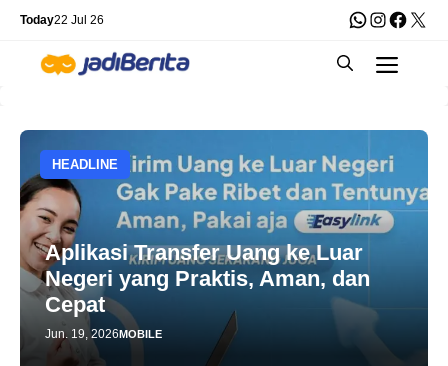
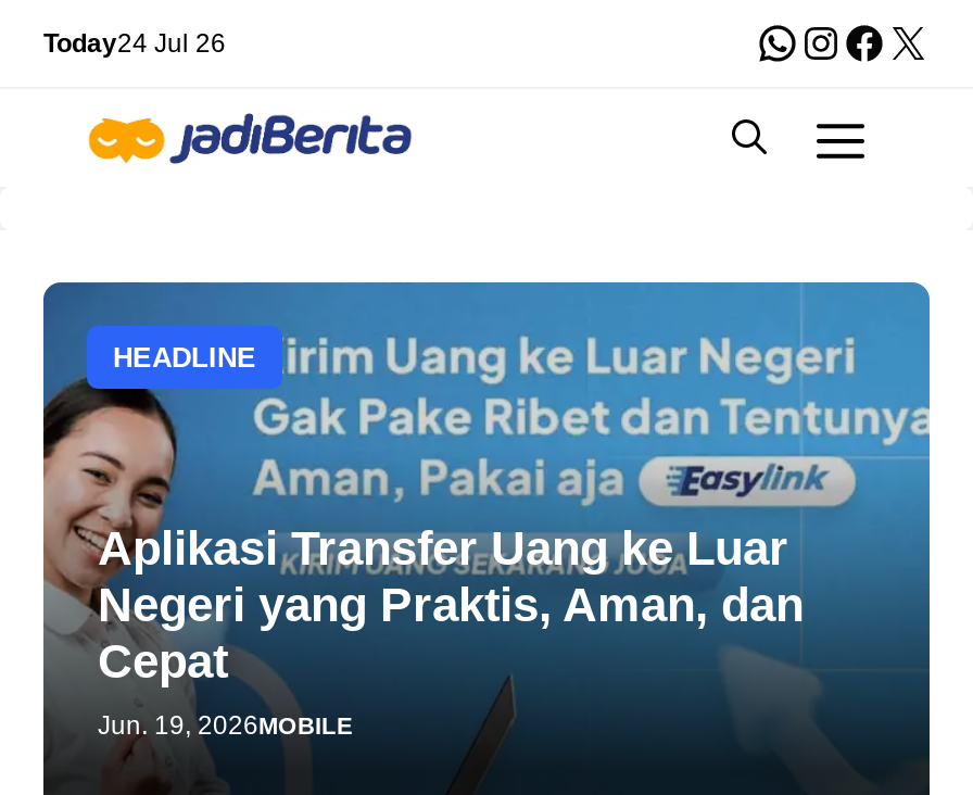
[20,13,104,27] Today22 Jul 26 -> [43,28,226,59] Today24 Jul 26

